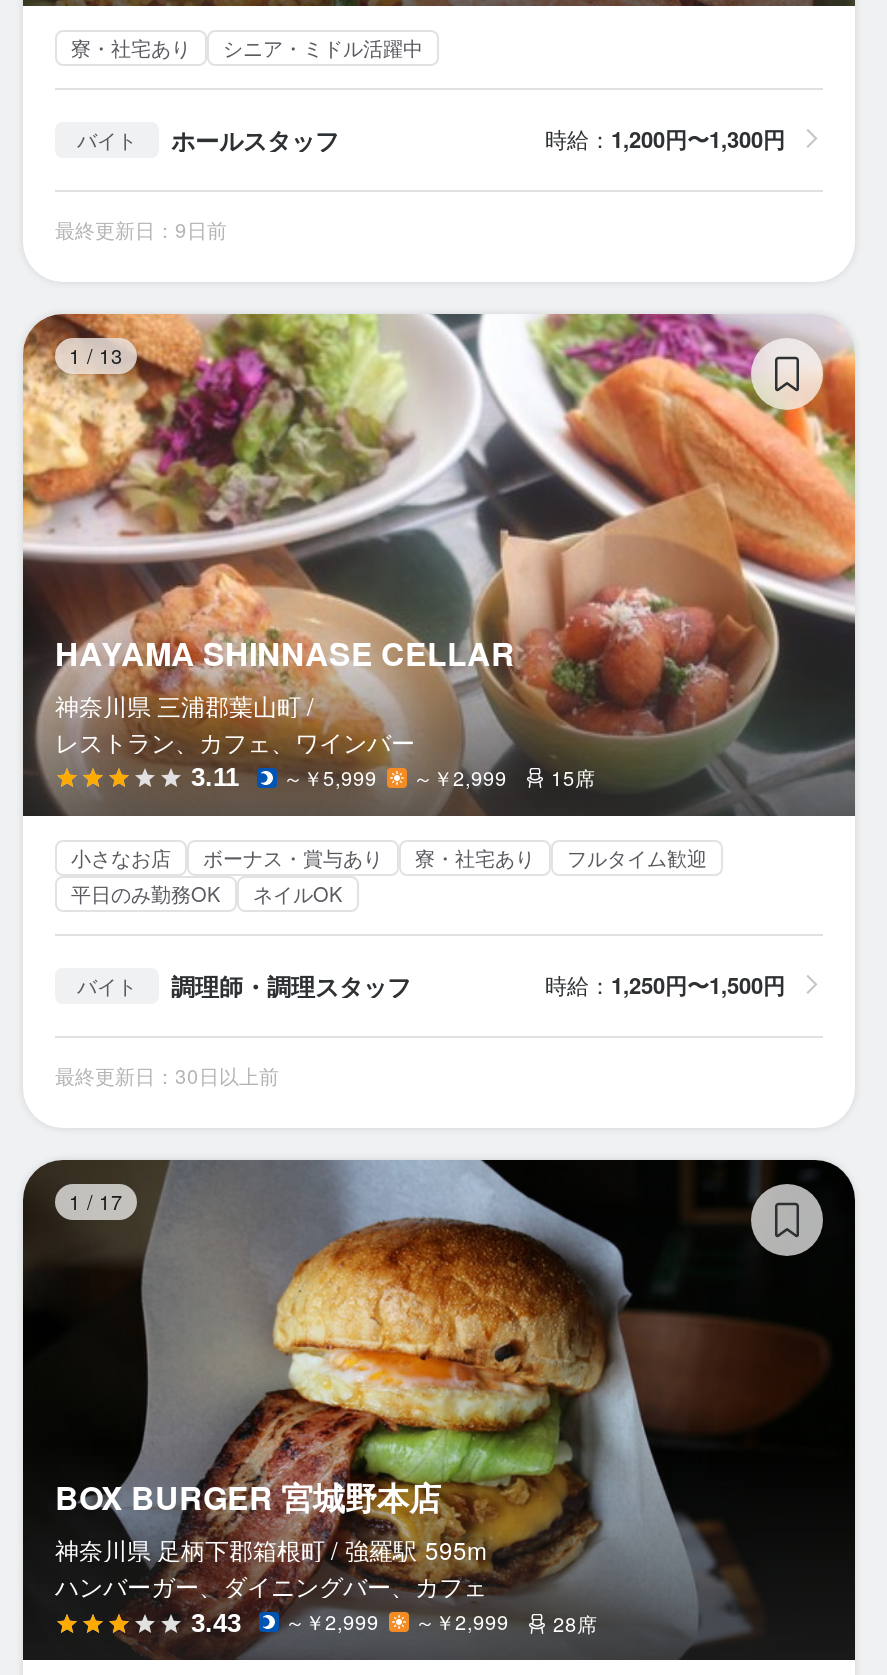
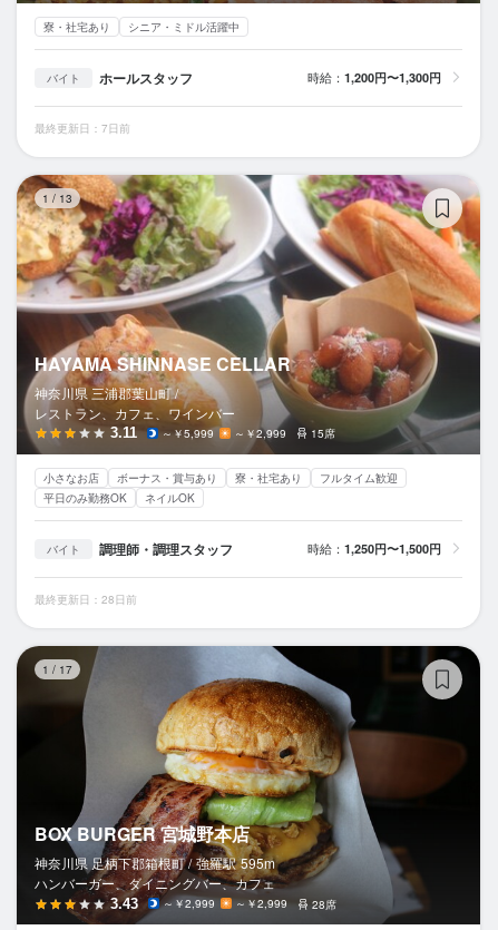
[55,215,227,243] 最終更新日：9日前 -> [35,120,130,135] 最終更新日：7日前
[55,1061,279,1089] 最終更新日：30日以上前 -> [35,591,137,606] 最終更新日：28日前

